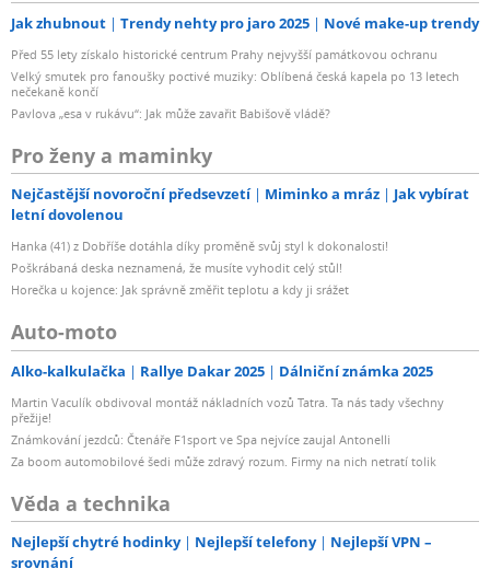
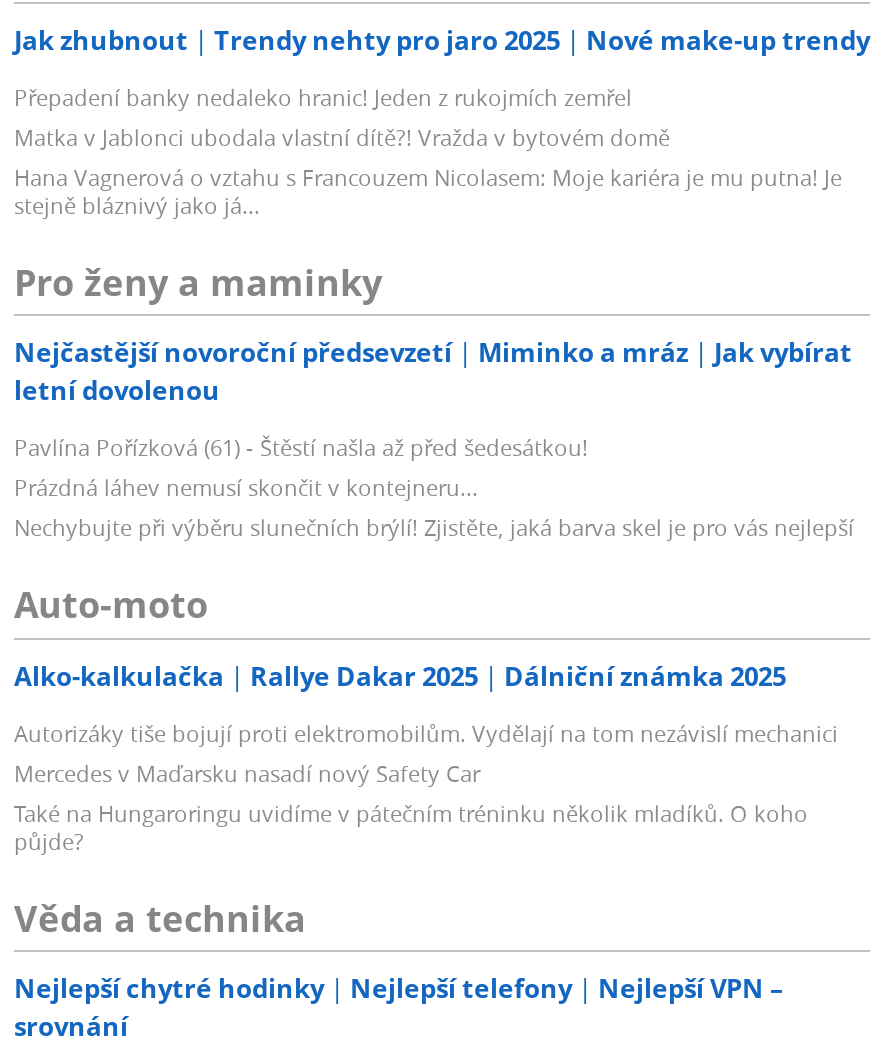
[11,46,459,121] Před 55 lety získalo historické centrum Prahy nejvyšší památkovou ochranu | Velký smutek pro fanoušky poctivé muziky: Oblíbená česká kapela po 13 letech | nečekaně končí | Pavlova „esa v rukávu“: Jak může zavařit Babišově vládě? -> [14,81,842,219] Přepadení banky nedaleko hranic! Jeden z rukojmích zemřel | Matka v Jablonci ubodala vlastní dítě?! Vražda v bytovém domě | Hana Vagnerová o vztahu s Francouzem Nicolasem: Moje kariéra je mu putna! Je | stejně bláznivý jako já...
[11,238,388,298] Hanka (41) z Dobříše dotáhla díky proměně svůj styl k dokonalosti! | Poškrábaná deska neznamená, že musíte vyhodit celý stůl! | Horečka u kojence: Jak správně změřit teplotu a kdy ji srážet -> [14,432,854,542] Pavlína Pořízková (61) - Štěstí našla až před šedesátkou! | Prázdná láhev nemusí skončit v kontejneru... | Nechybujte při výběru slunečních brýlí! Zjistěte, jaká barva skel je pro vás nejlepší
[11,394,444,469] Martin Vaculík obdivoval montáž nákladních vozů Tatra. Ta nás tady všechny | přežije! | Známkování jezdců: Čtenáře F1sport ve Spa nejvíce zaujal Antonelli | Za boom automobilové šedi může zdravý rozum. Firmy na nich netratí tolik -> [14,717,838,855] Autorizáky tiše bojují proti elektromobilům. Vydělají na tom nezávislí mechanici | Mercedes v Maďarsku nasadí nový Safety Car | Také na Hungaroringu uvidíme v pátečním tréninku několik mladíků. O koho | půjde?

